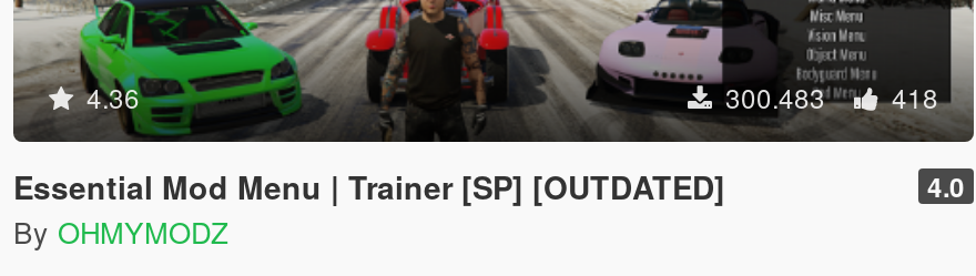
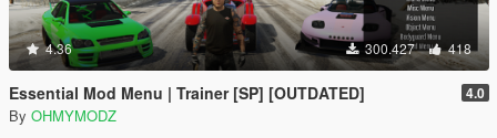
[719,78,938,115] 300.483 418 -> [362,39,471,57] 300.427 418

